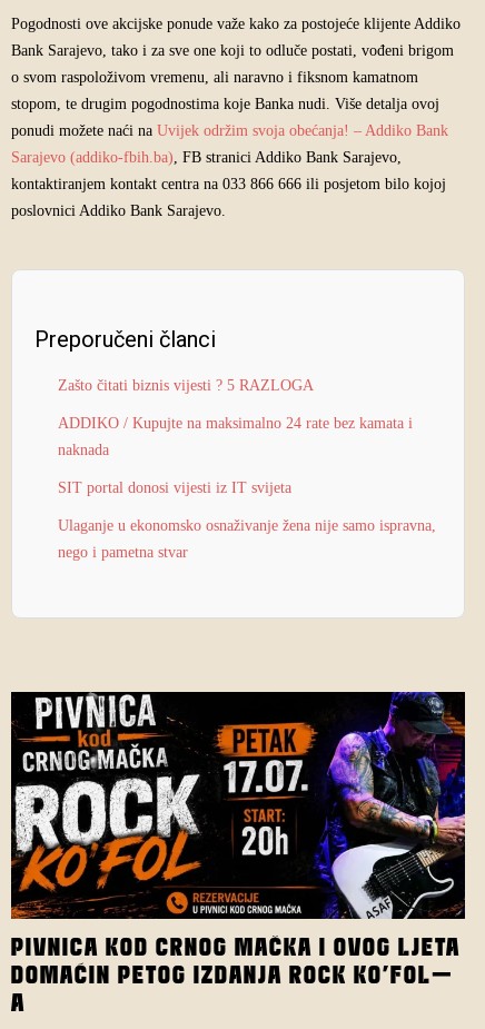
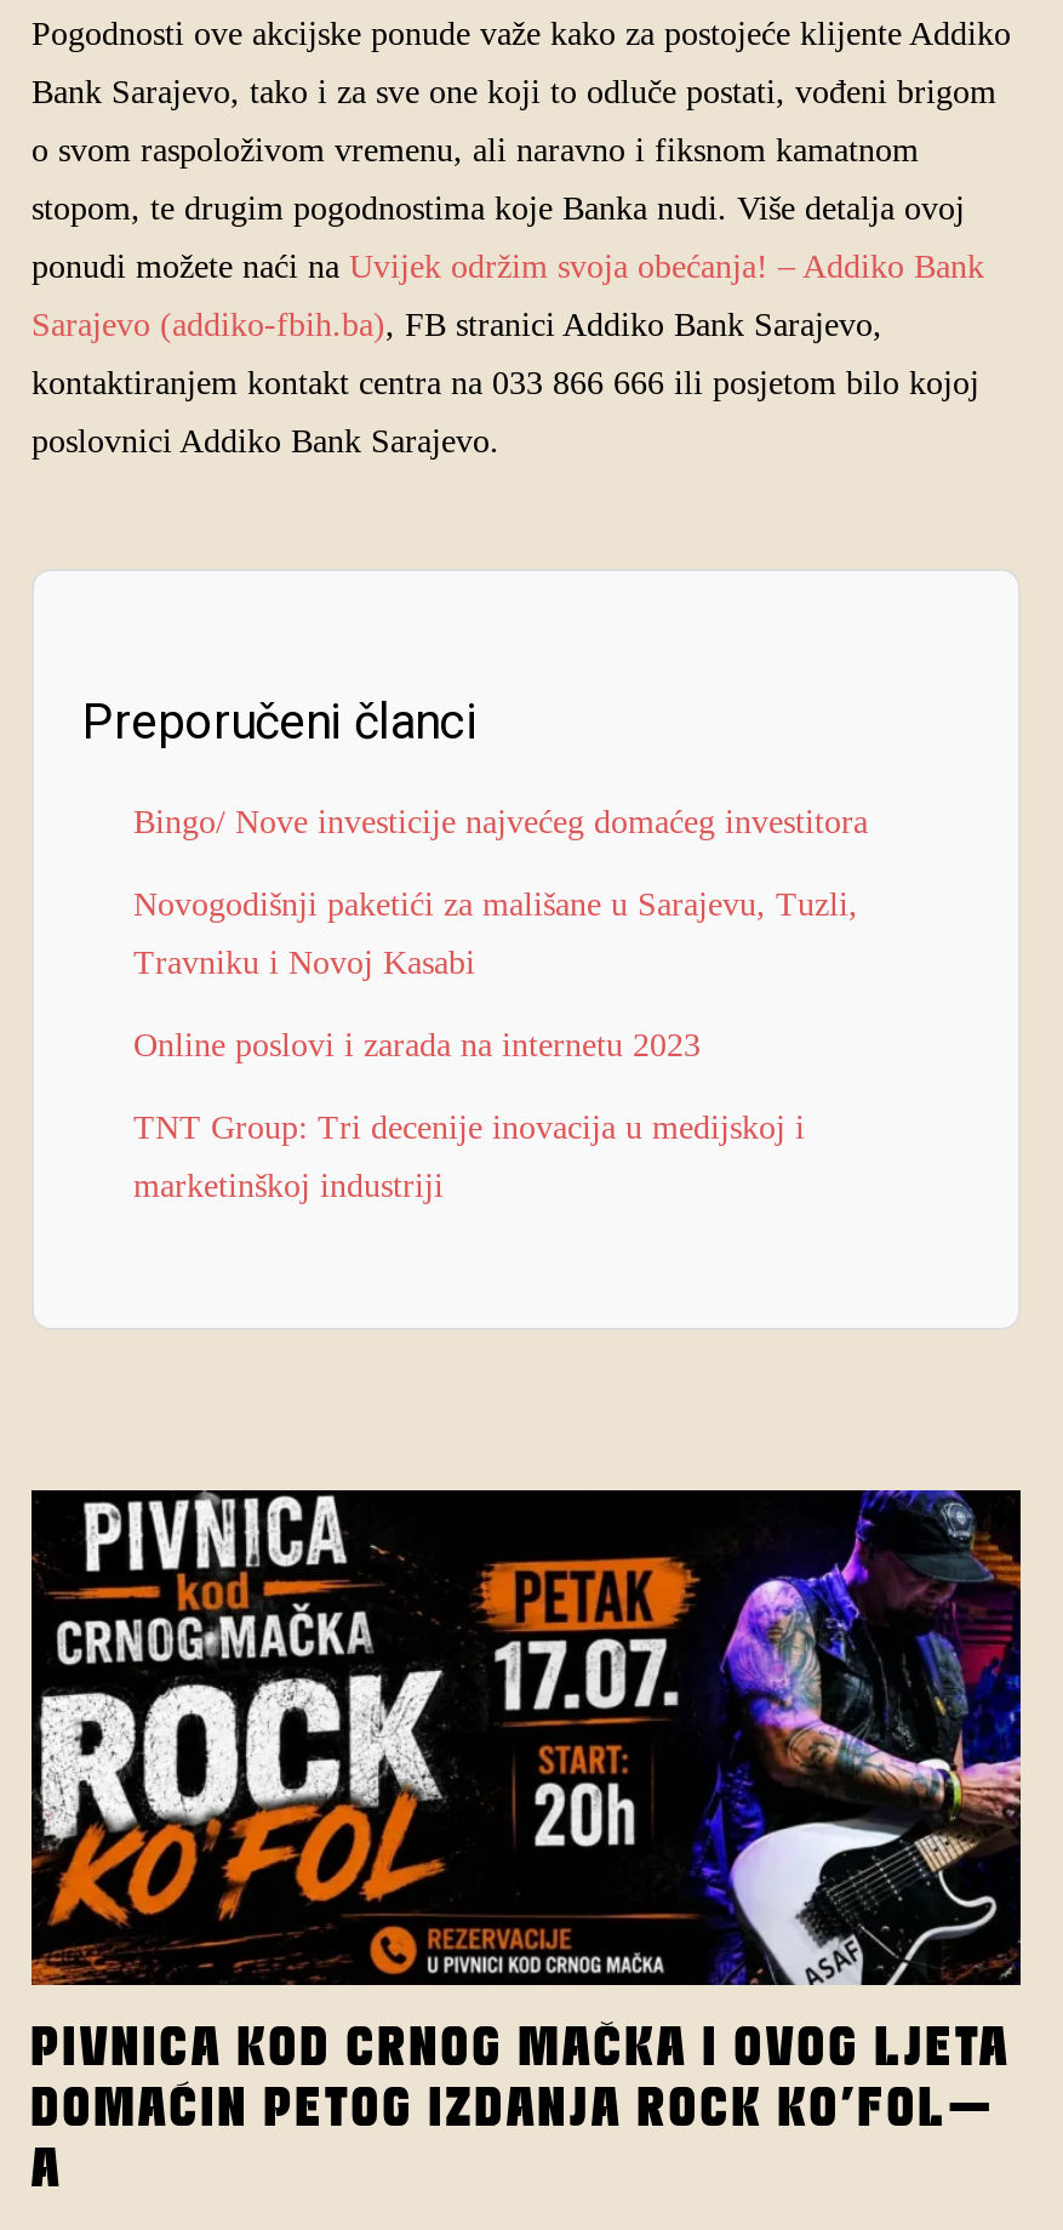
[58,377,314,393] Zašto čitati biznis vijesti ? 5 RAZLOGA -> [133,803,868,839] Bingo/ Nove investicije najvećeg domaćeg investitora
[58,414,413,431] ADDIKO / Kupujte na maksimalno 24 rate bez kamata i -> [133,885,858,922] Novogodišnji paketići za mališane u Sarajevu, Tuzli,
[58,441,109,458] naknada -> [133,943,475,980] Travniku i Novoj Kasabi
[58,479,291,496] SIT portal donosi vijesti iz IT svijeta -> [133,1026,701,1062] Online poslovi i zarada na internetu 2023
[58,517,436,533] Ulaganje u ekonomsko osnaživanje žena nije samo ispravna, -> [133,1108,805,1145] TNT Group: Tri decenije inovacija u medijskoj i
[58,543,188,560] nego i pametna stvar -> [133,1167,444,1203] marketinškoj industriji

